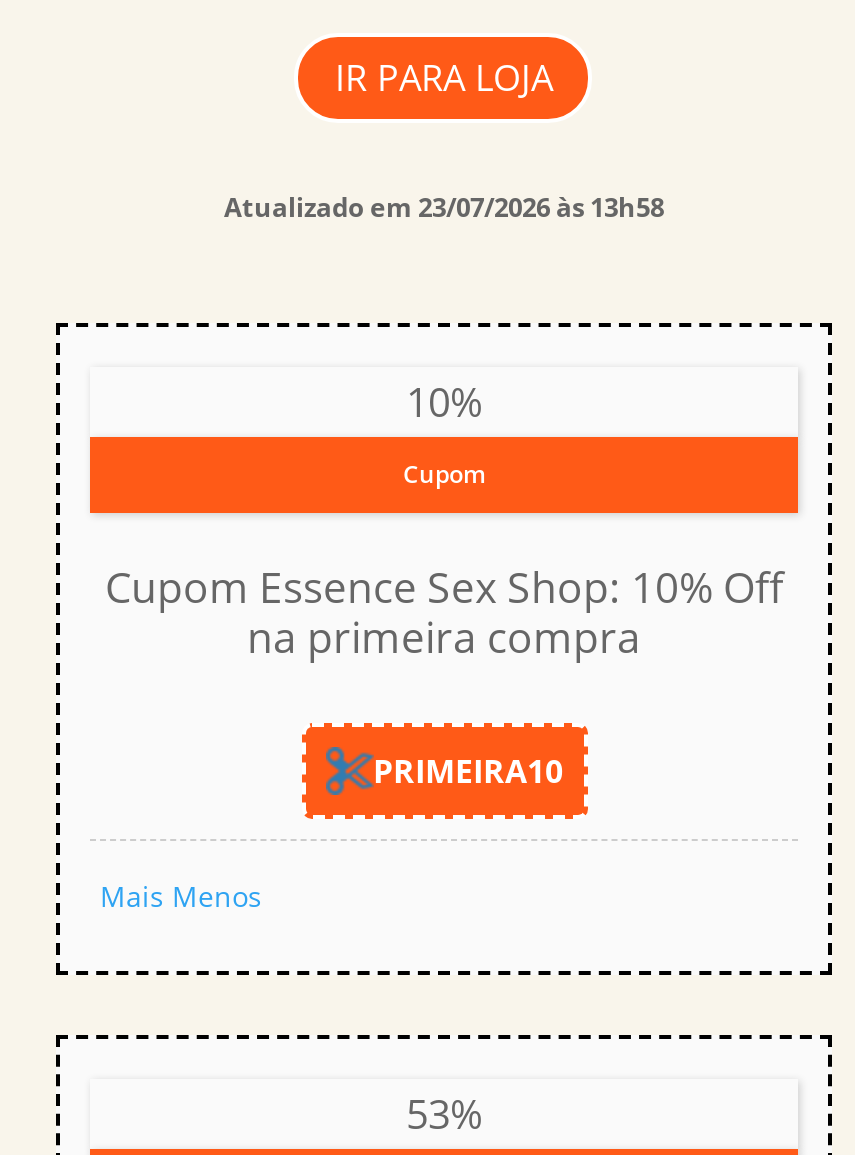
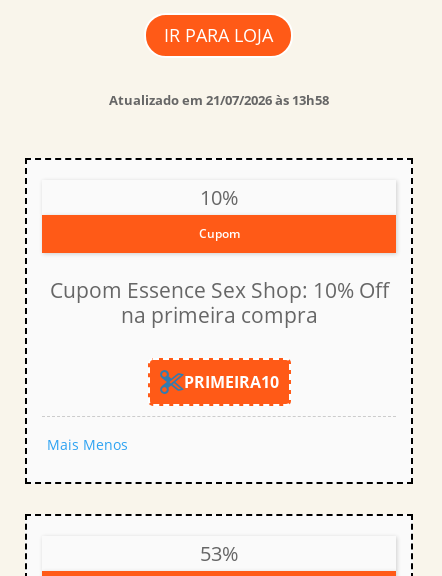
[224,189,664,225] Atualizado em 23/07/2026 às 13h58 -> [109,91,329,109] Atualizado em 21/07/2026 às 13h58

